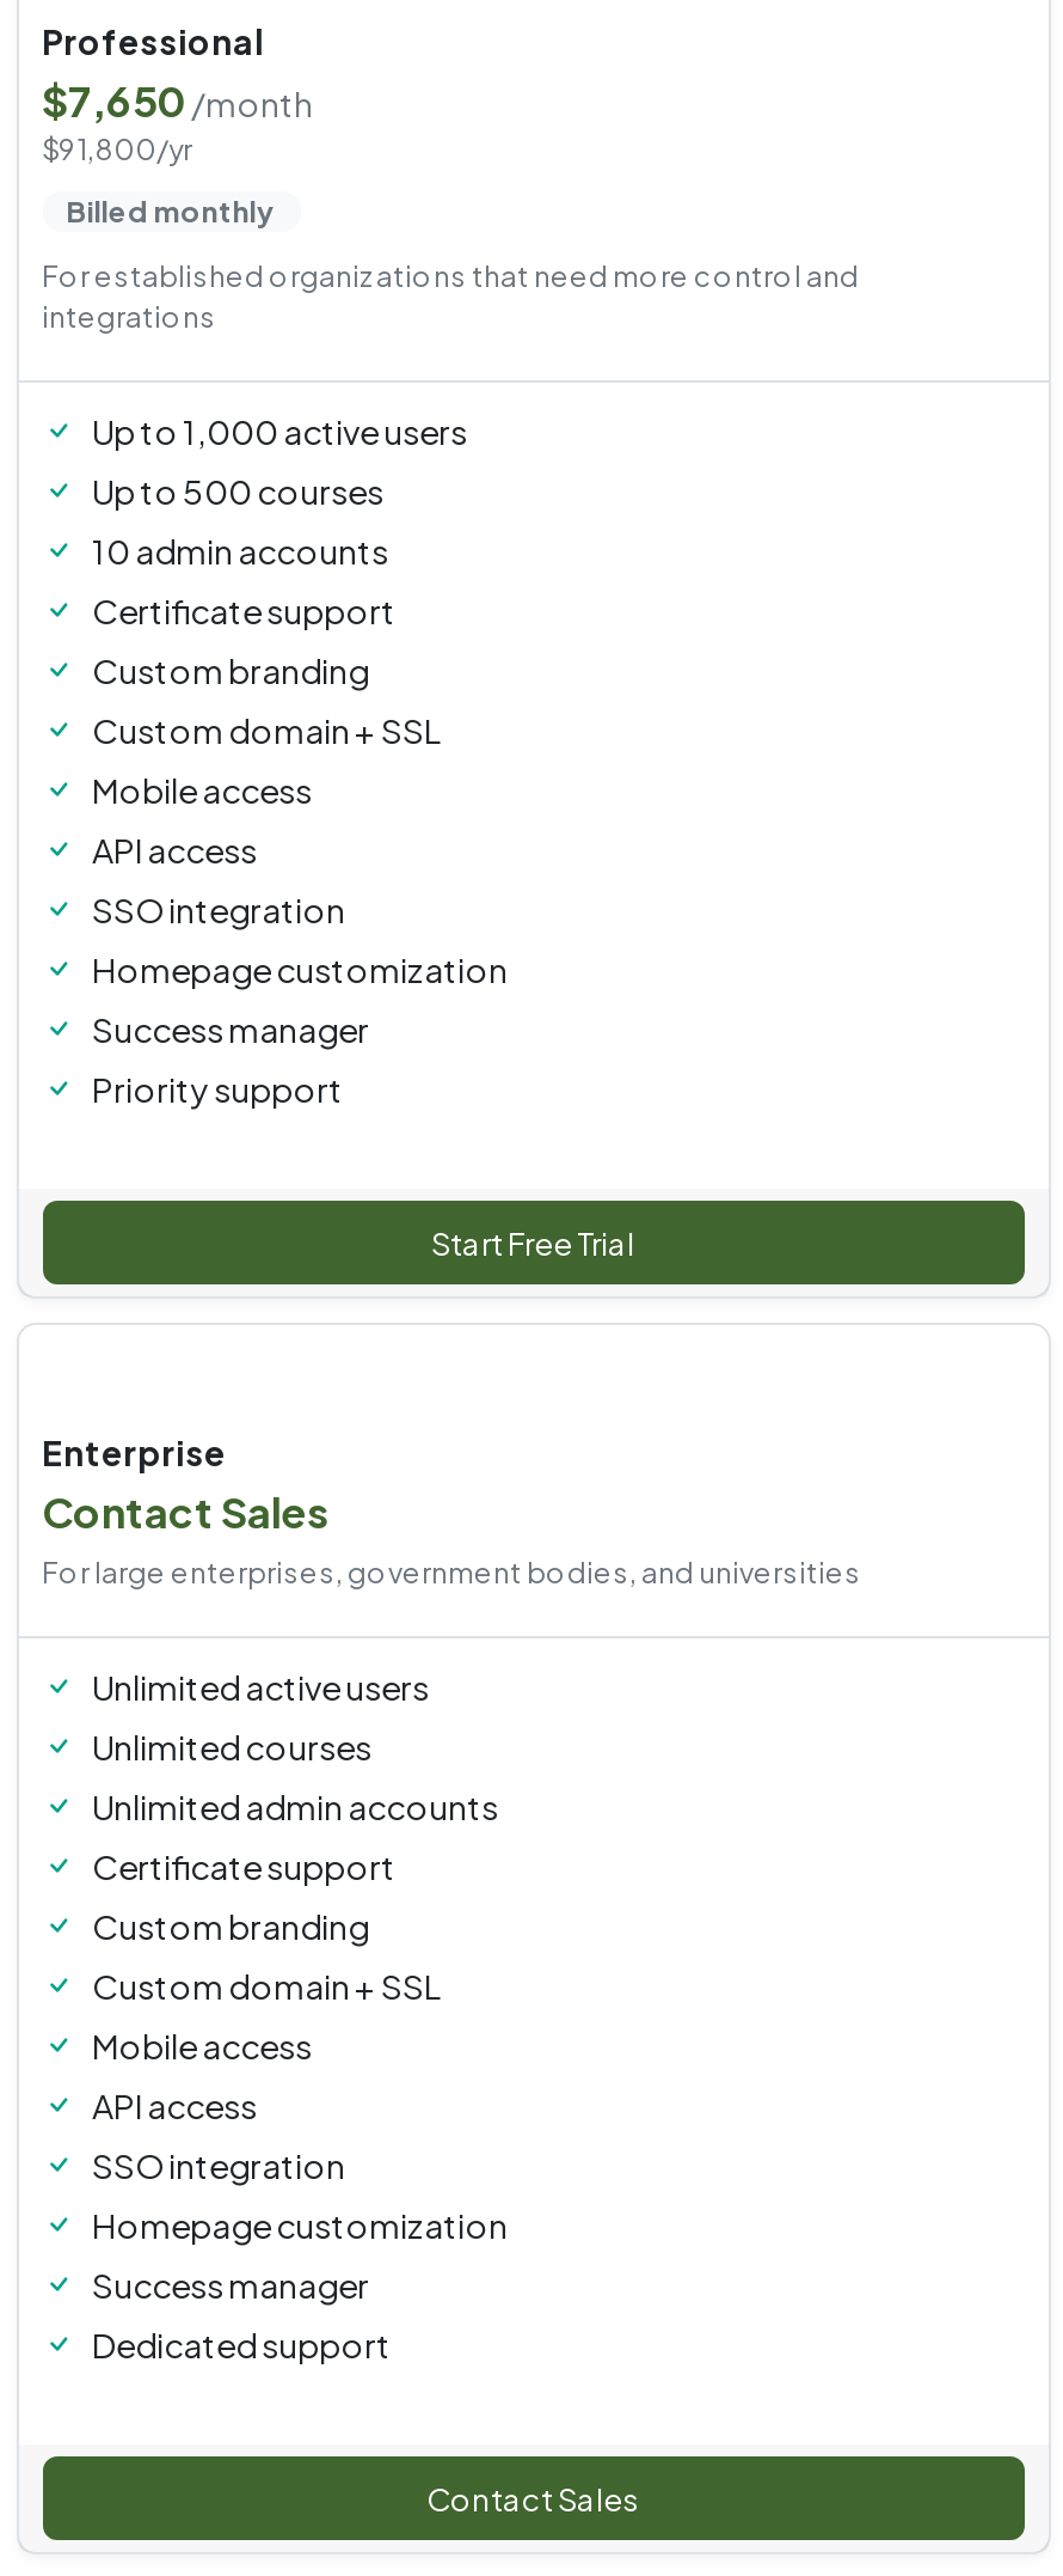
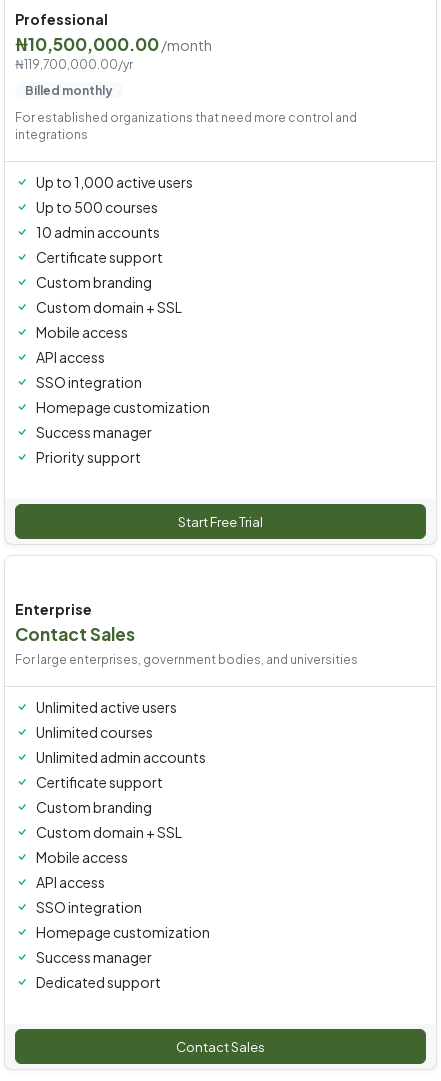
[42,75,313,168] $7,650 /month | $91,800/yr -> [14,32,212,71] ₦10,500,000.00 /month | ₦119,700,000.00/yr

